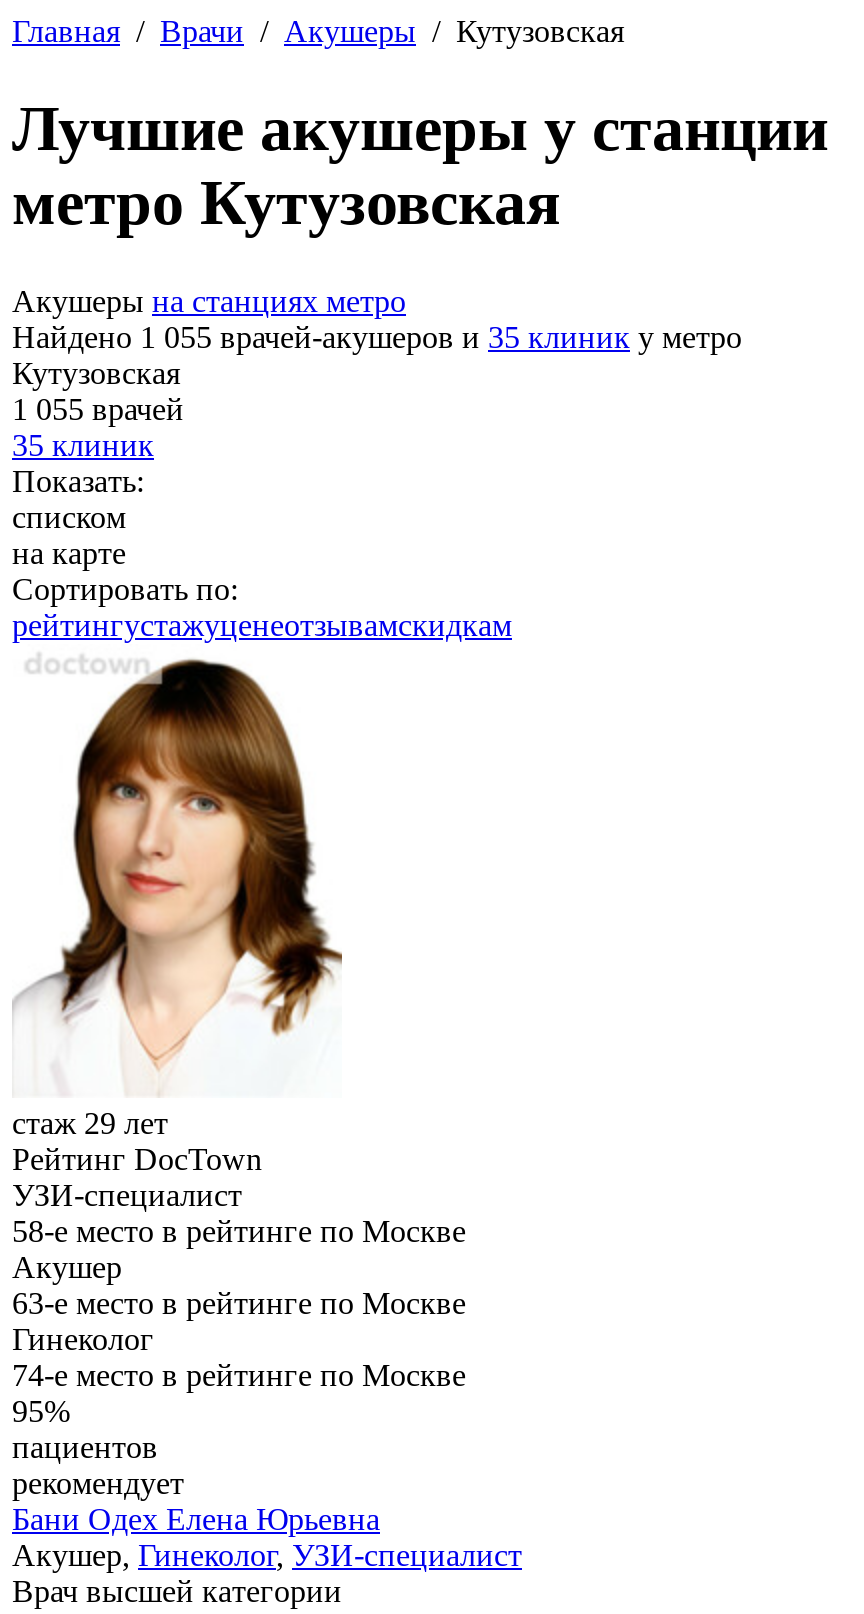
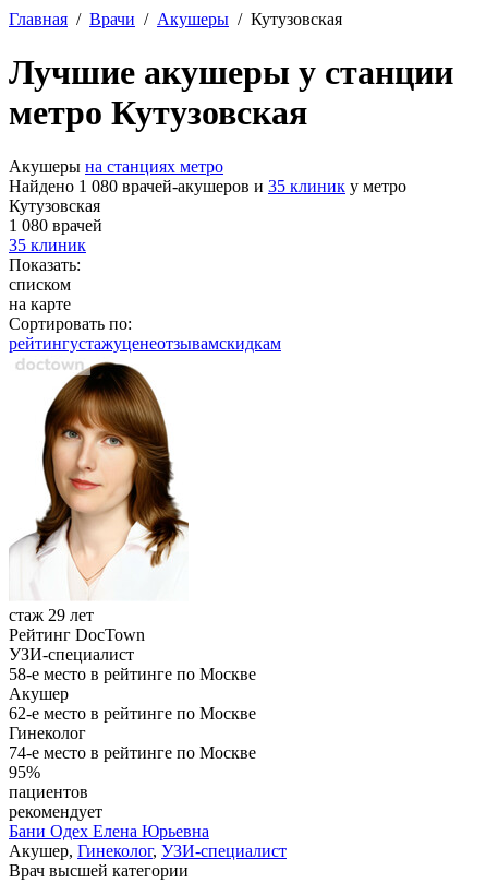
[12,320,742,354] Найдено 1 055 врачей-акушеров и 35 клиник у метро -> [9,177,406,195] Найдено 1 080 врачей-акушеров и 35 клиник у метро
[12,392,184,426] 1 055 врачей -> [9,216,102,235] 1 080 врачей
[12,1286,466,1320] 63-е место в рейтинге по Москве -> [9,704,256,722] 62-е место в рейтинге по Москве

